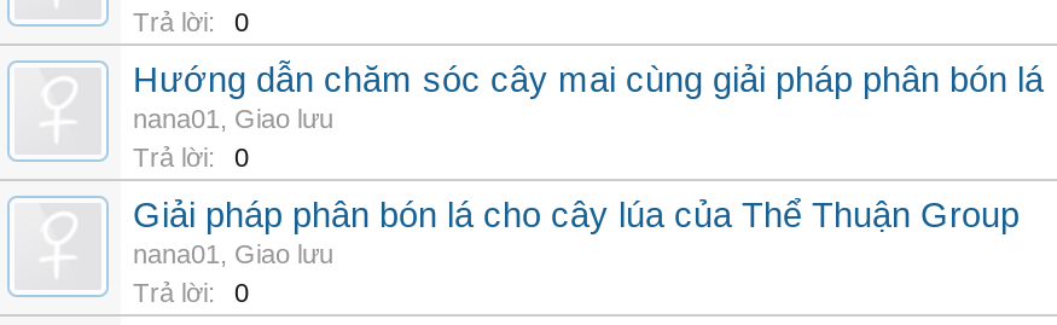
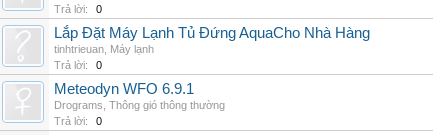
[133,60,1044,133] Hướng dẫn chăm sóc cây mai cùng giải pháp phân bón lá | nana01, Giao lưu -> [54,25,370,55] Lắp Đặt Máy Lạnh Tủ Đứng AquaCho Nhà Hàng | tinhtrieuan, Máy lạnh
[133,196,1020,268] Giải pháp phân bón lá cho cây lúa của Thể Thuận Group | nana01, Giao lưu -> [54,81,225,111] Meteodyn WFO 6.9.1 | Drograms, Thông gió thông thường

